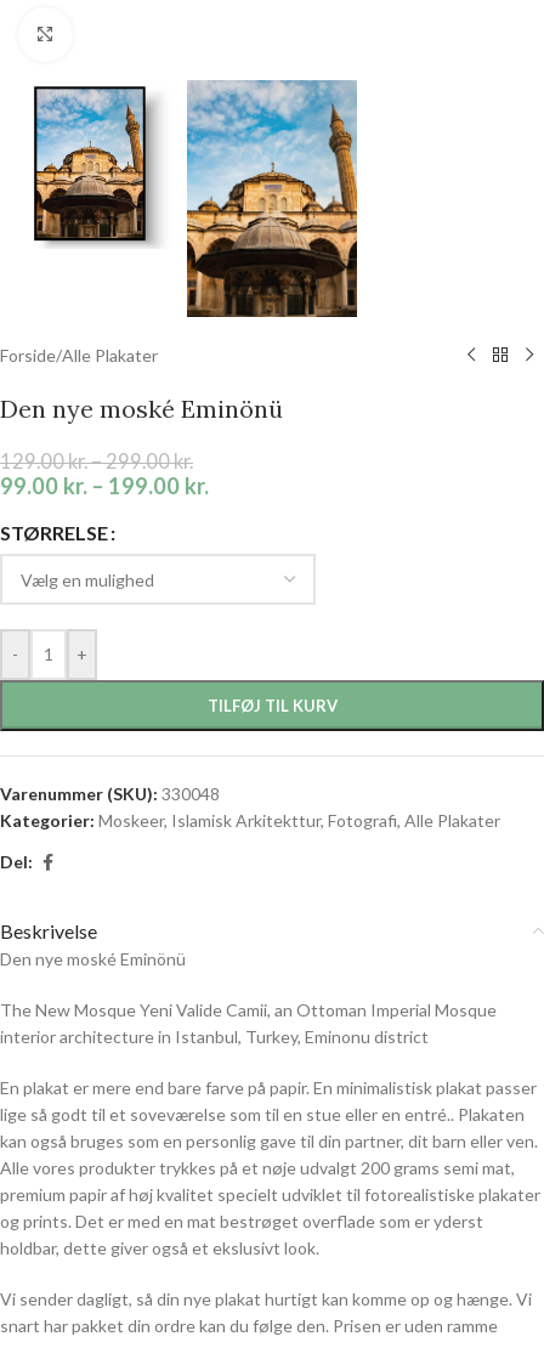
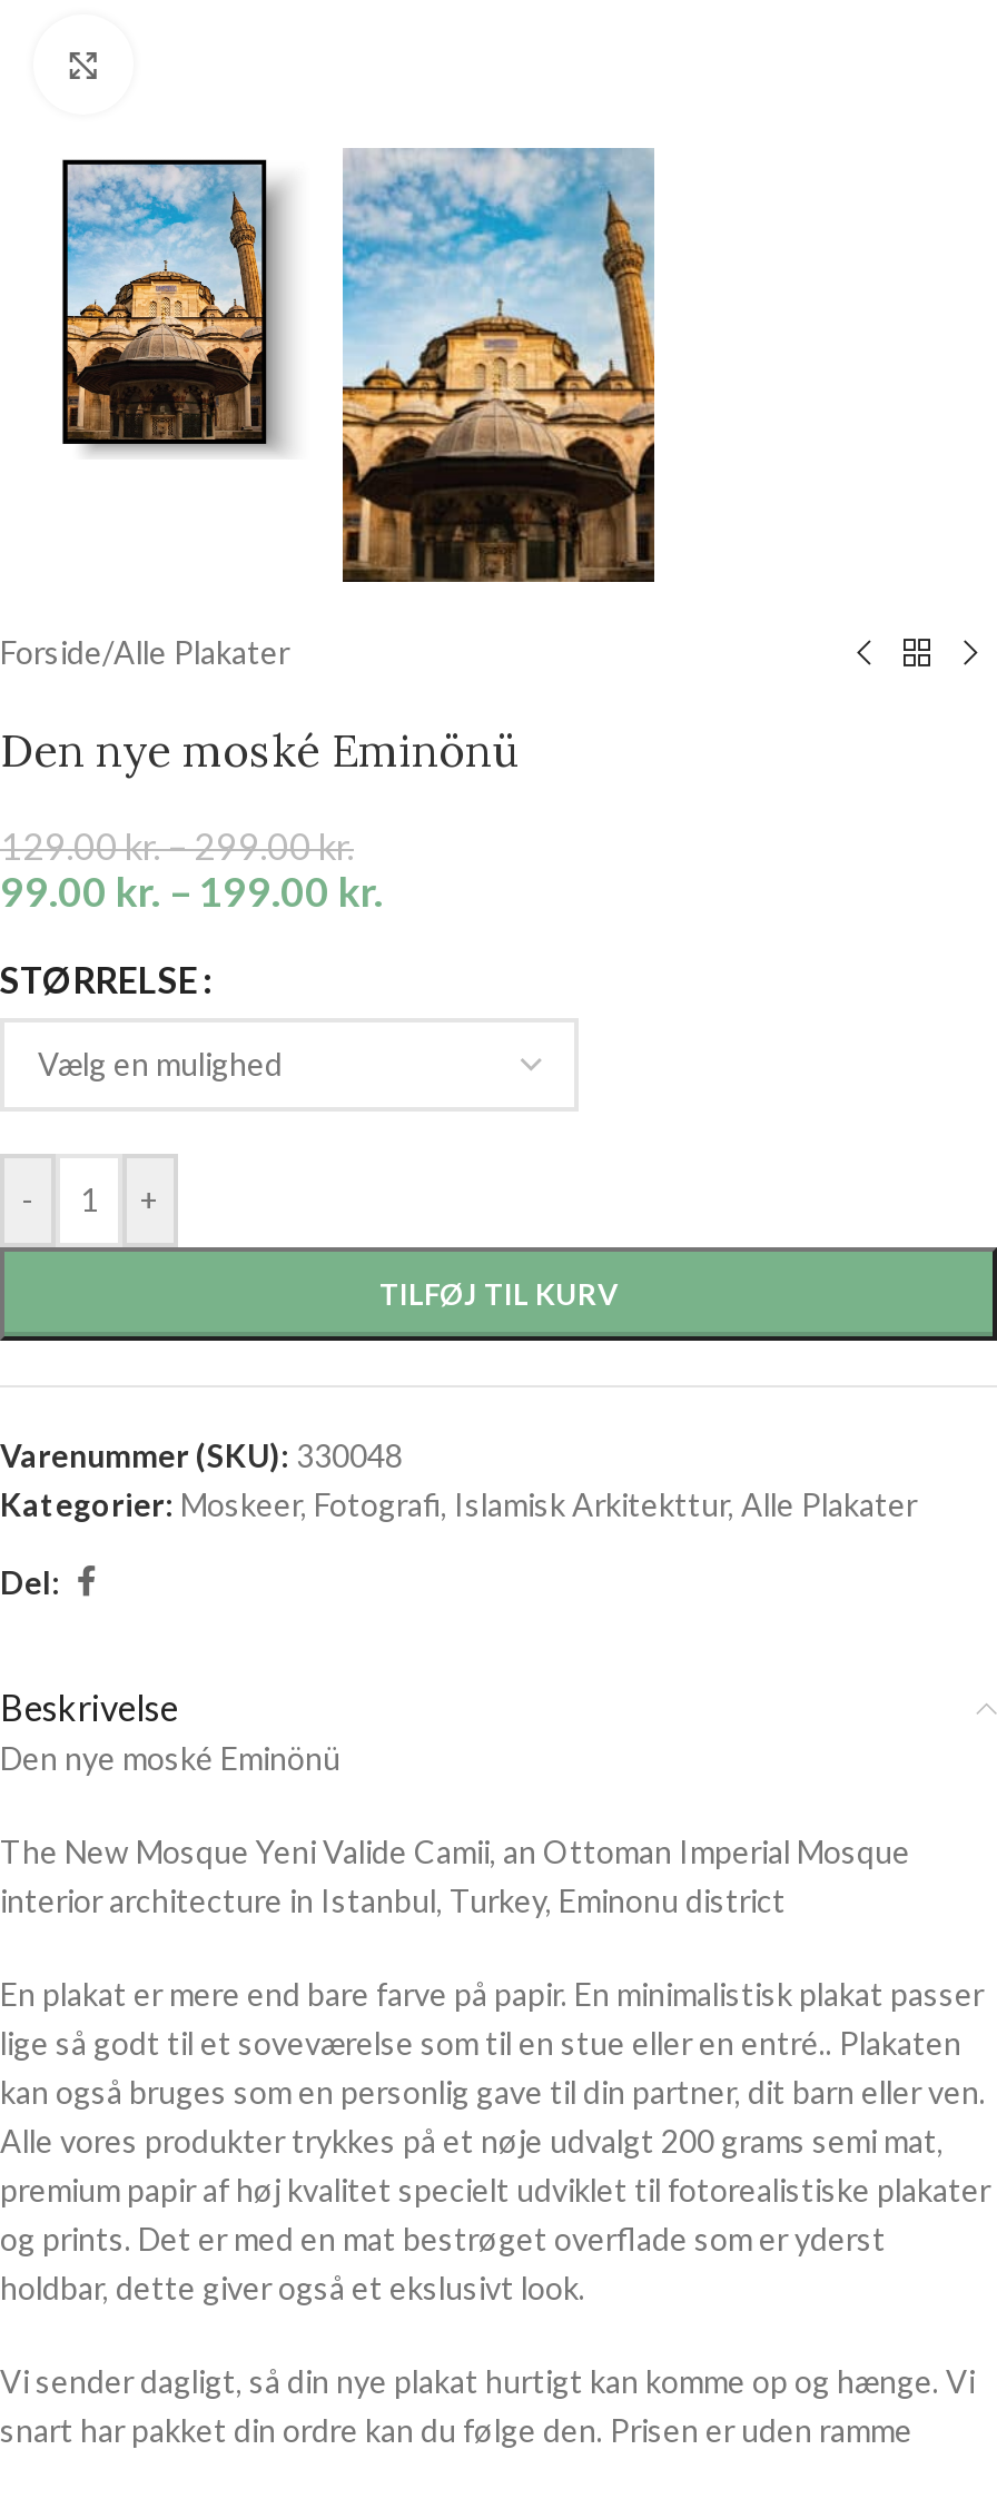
[0,810,500,830] Kategorier: Moskeer, Islamisk Arkitekttur, Fotografi, Alle Plakater -> [0,1486,917,1524] Kategorier: Moskeer, Fotografi, Islamisk Arkitekttur, Alle Plakater

